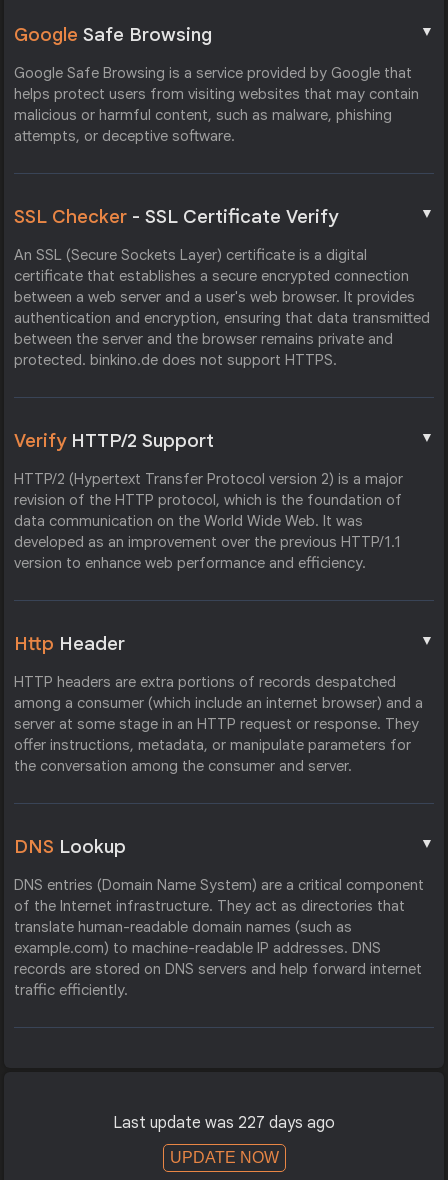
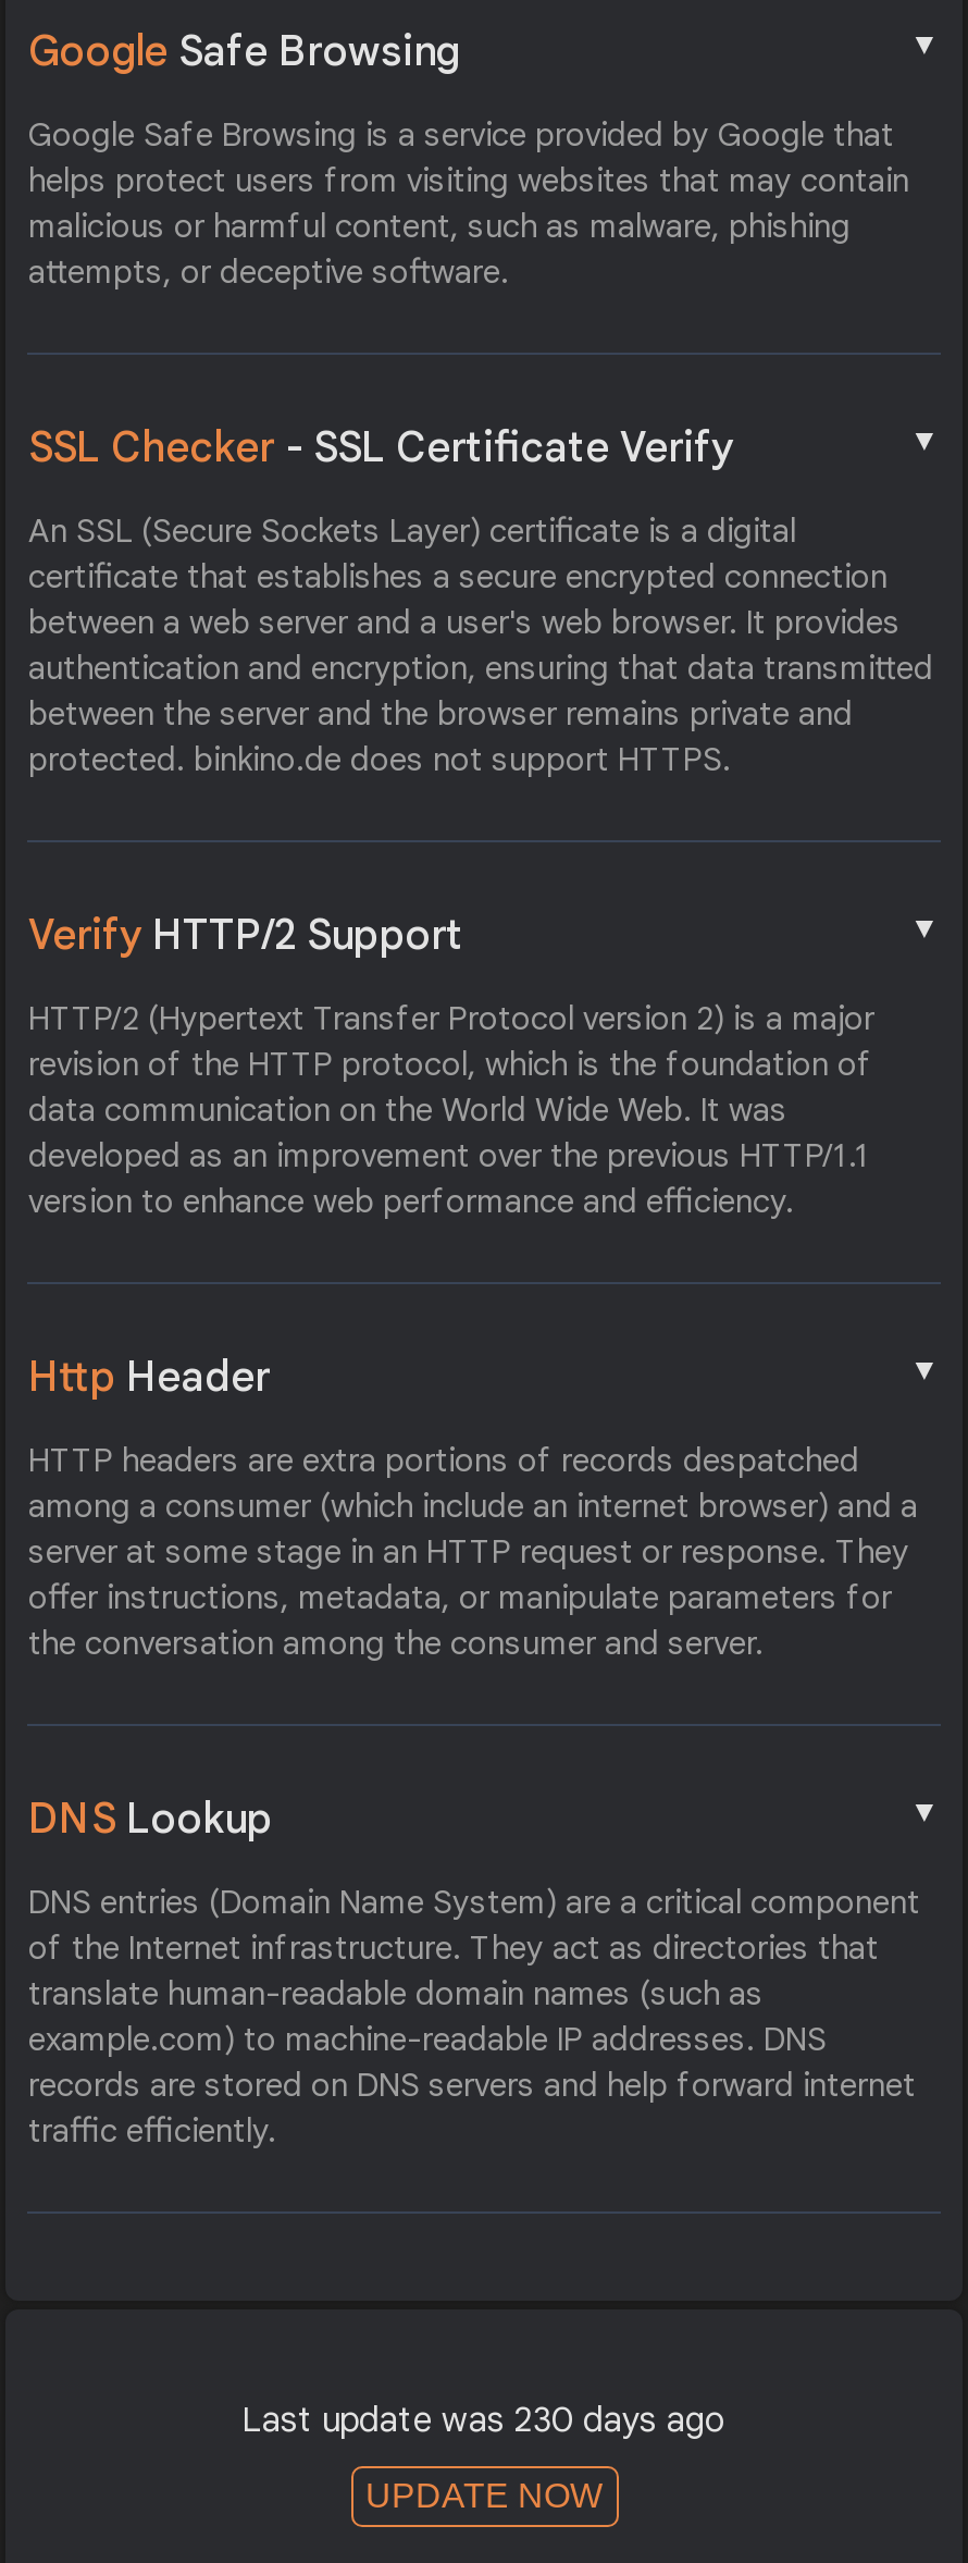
[113,1113,335,1133] Last update was 227 days ago -> [241,2399,727,2443] Last update was 230 days ago

